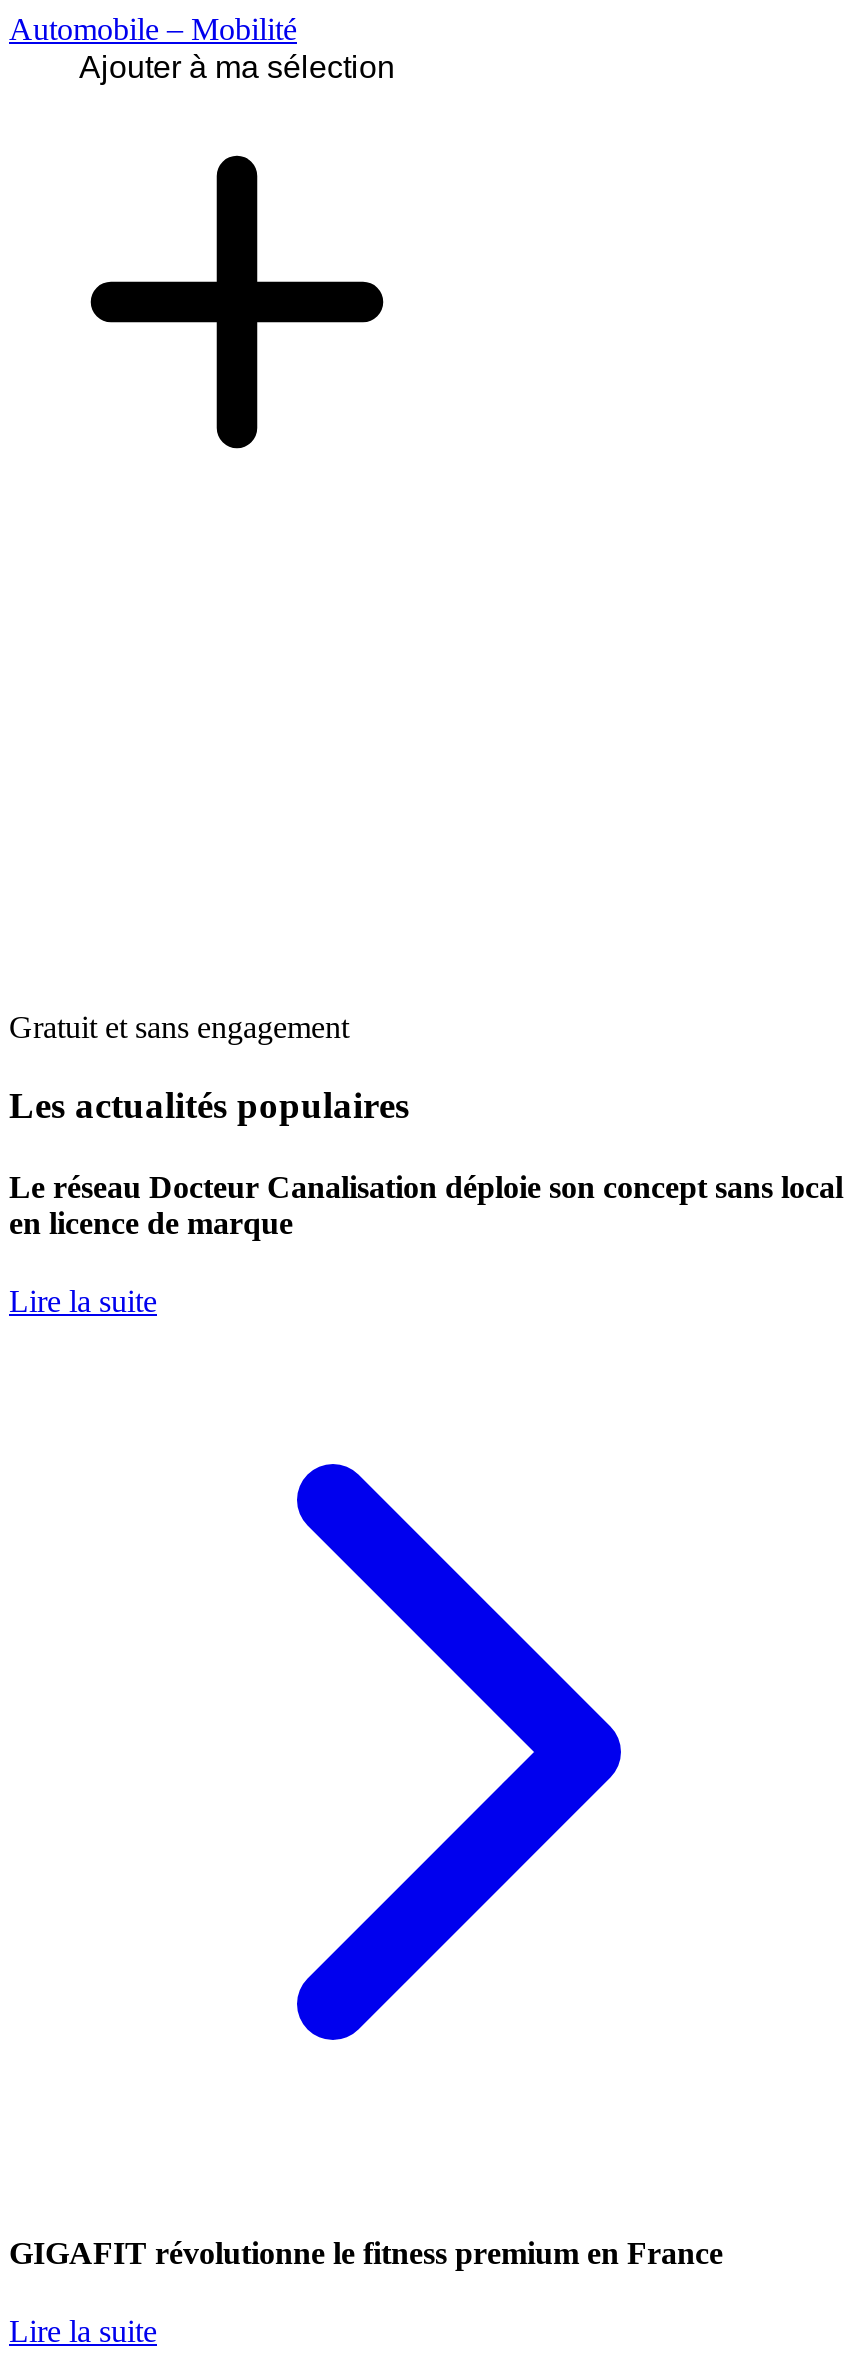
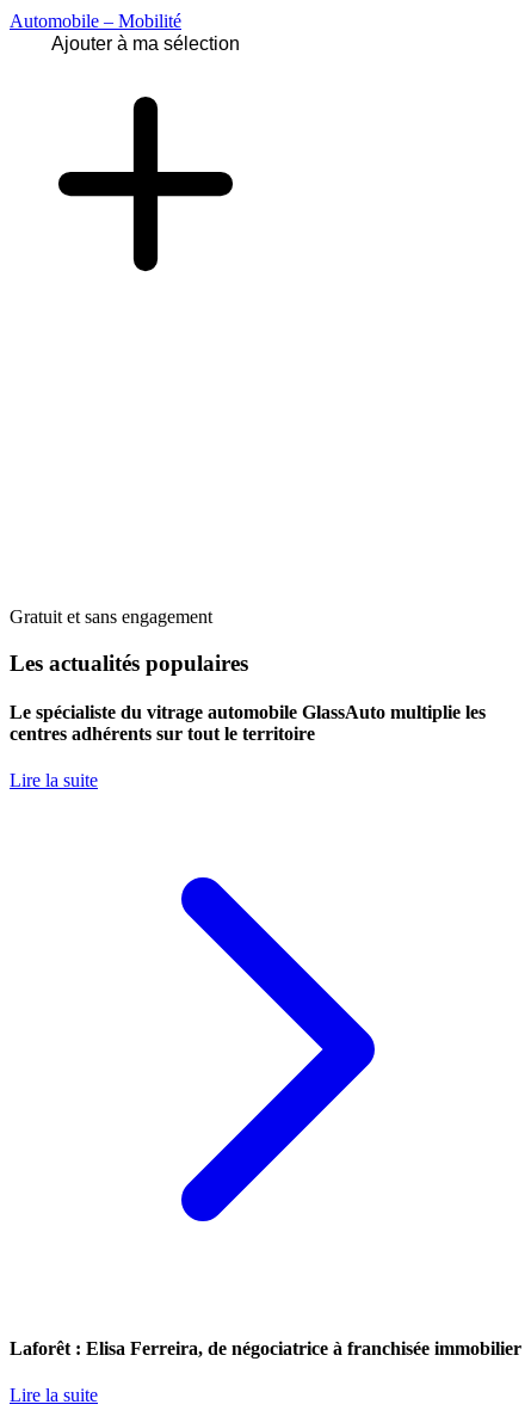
[9,1170,843,1240] Le réseau Docteur Canalisation déploie son concept sans local | en licence de marque -> [10,702,486,744] Le spécialiste du vitrage automobile GlassAuto multiplie les | centres adhérents sur tout le territoire
[9,2235,723,2269] GIGAFIT révolutionne le fitness premium en France -> [10,1338,521,1358] Laforêt : Elisa Ferreira, de négociatrice à franchisée immobilier

